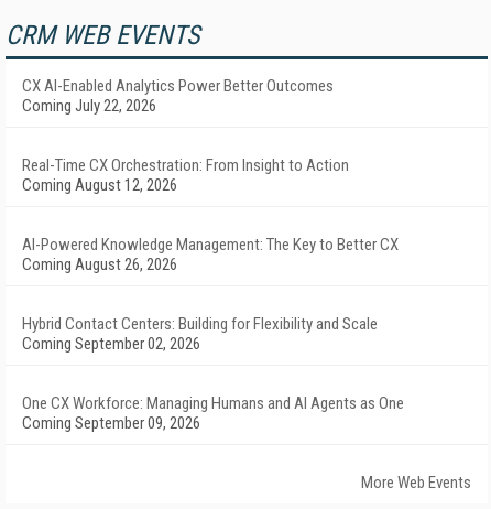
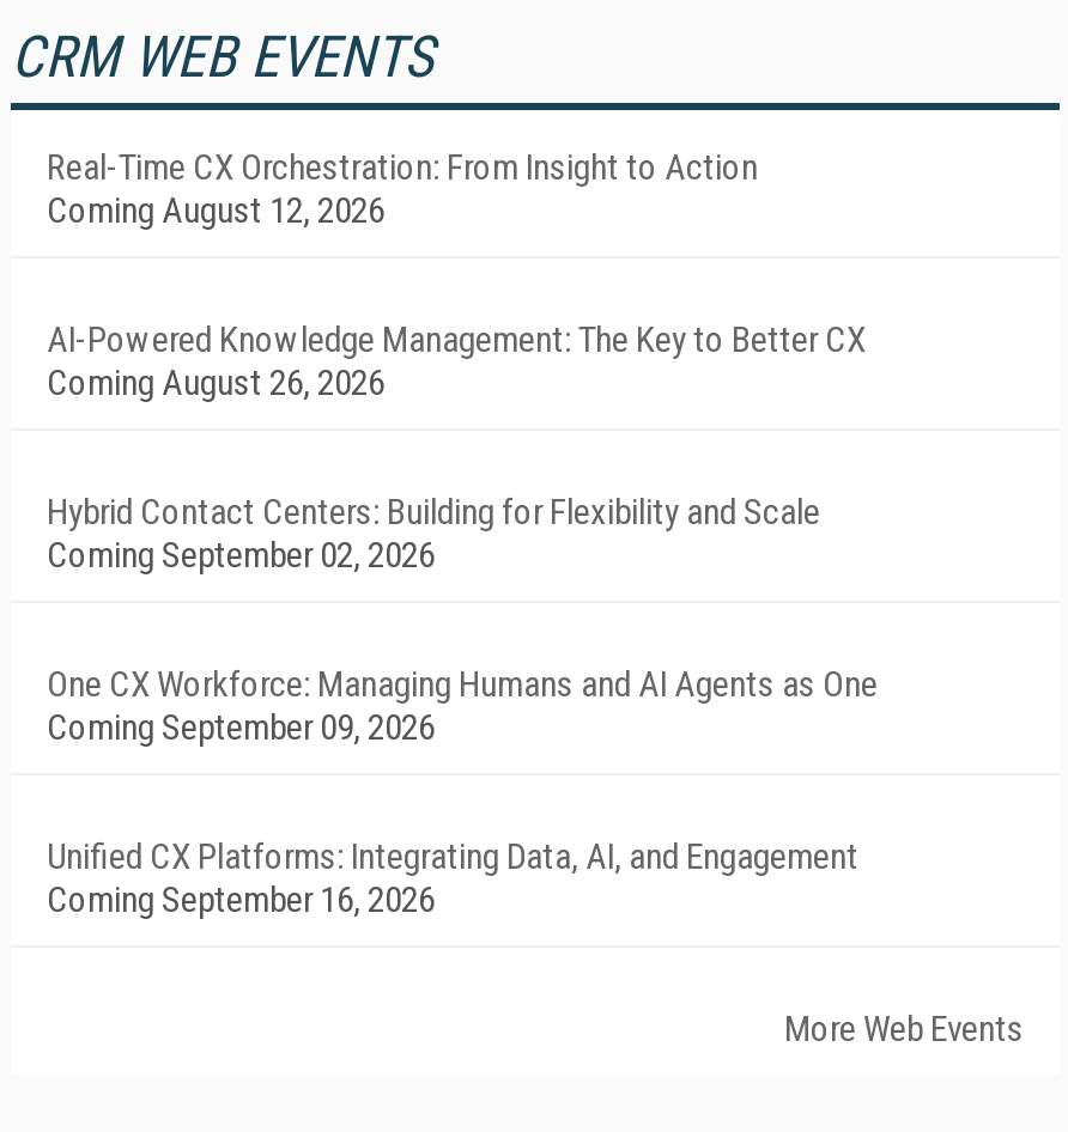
[22,76,334,116] CX AI-Enabled Analytics Power Better Outcomes | Coming July 22, 2026 -> none
moved [22,155,404,433] -> [47,146,878,749]: Real-Time CX Orchestration: From Insight to Action | Coming August 12, 2026 | AI-Powered Knowledge Management: The Key to Better CX | Coming August 26, 2026 | Hybrid Contact Centers: Building for Flexibility and Scale | Coming September 02, 2026 | One CX Workforce: Managing Humans and AI Agents as One | Coming September 09, 2026
none -> [47,835,858,921] Unified CX Platforms: Integrating Data, AI, and Engagement | Coming September 16, 2026

